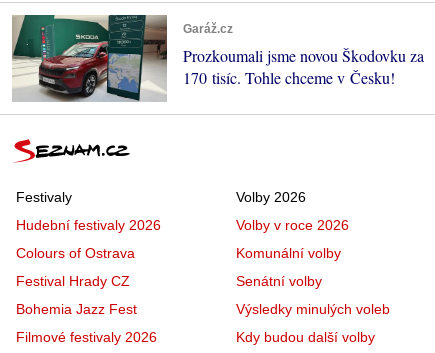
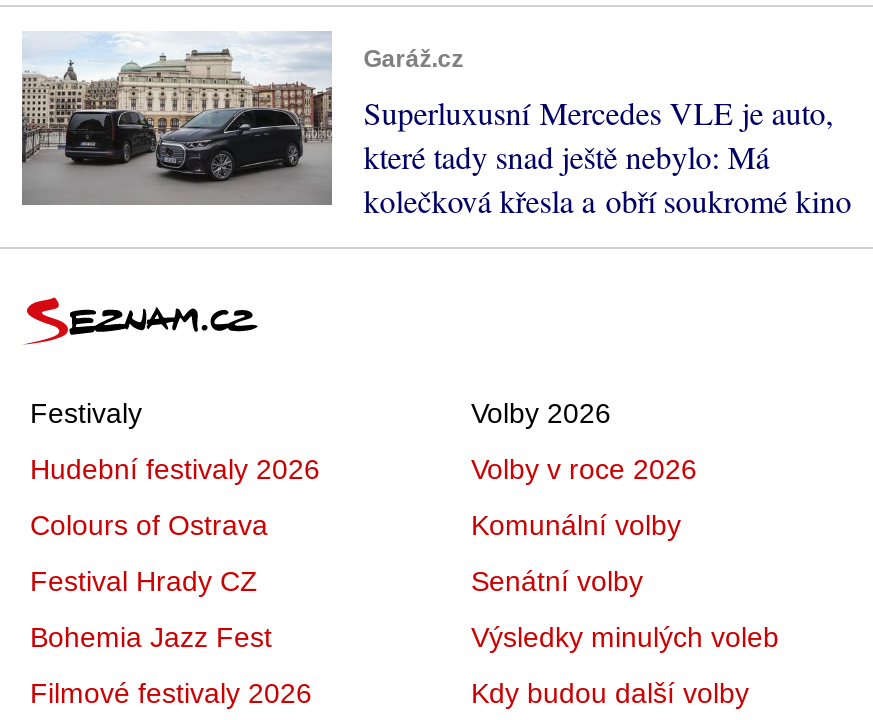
[12,14,424,101] [image] | Prozkoumali jsme novou Škodovku za | 170 tisíc. Tohle chceme v Česku! -> [20,31,851,220] [image] | Superluxusní Mercedes VLE je auto, | které tady snad ještě nebylo: Má | kolečková křesla a obří soukromé kino

